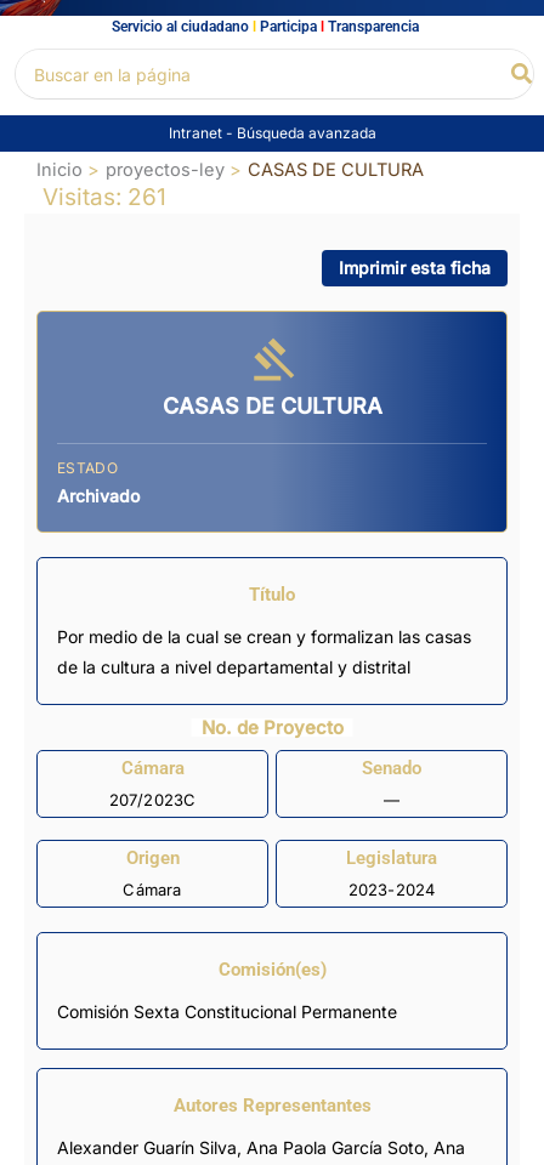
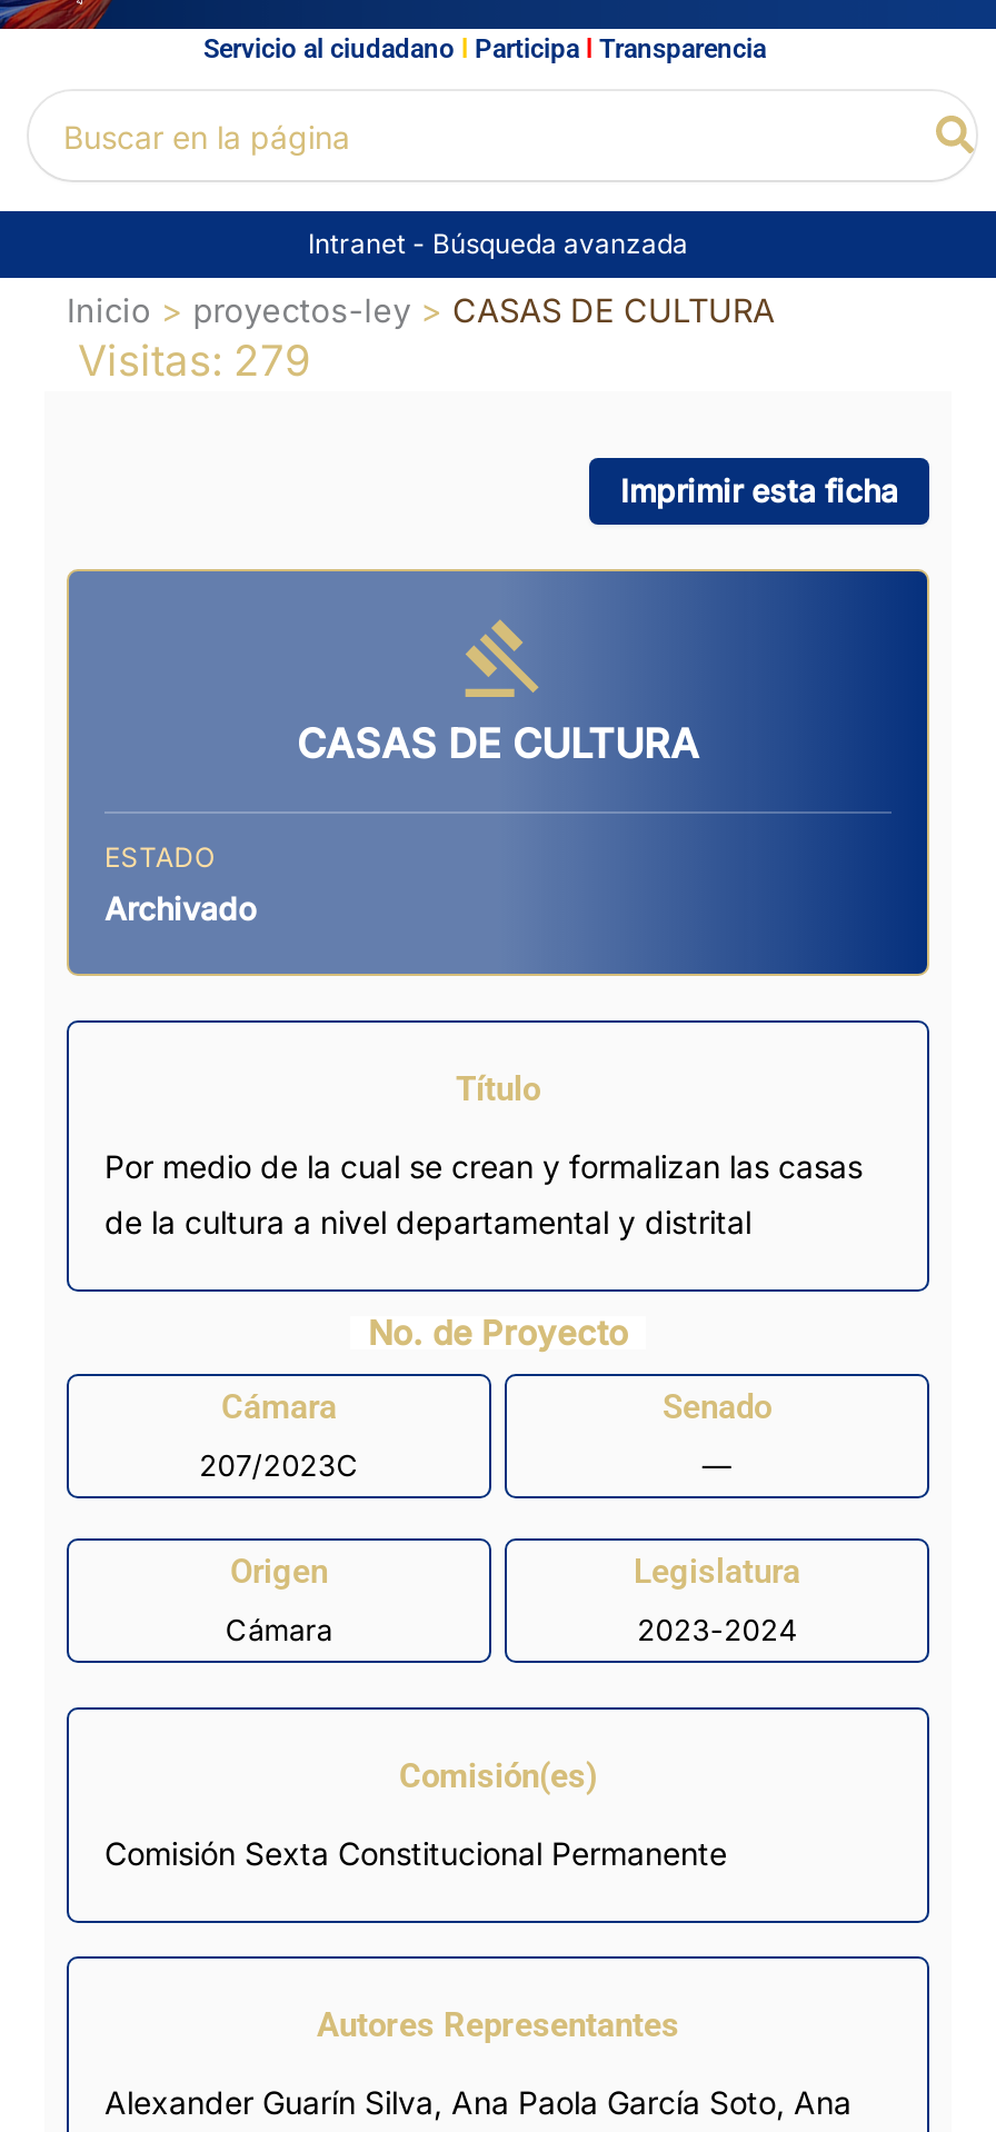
[42,183,166,211] Visitas: 261 -> [78,335,311,386] Visitas: 279

